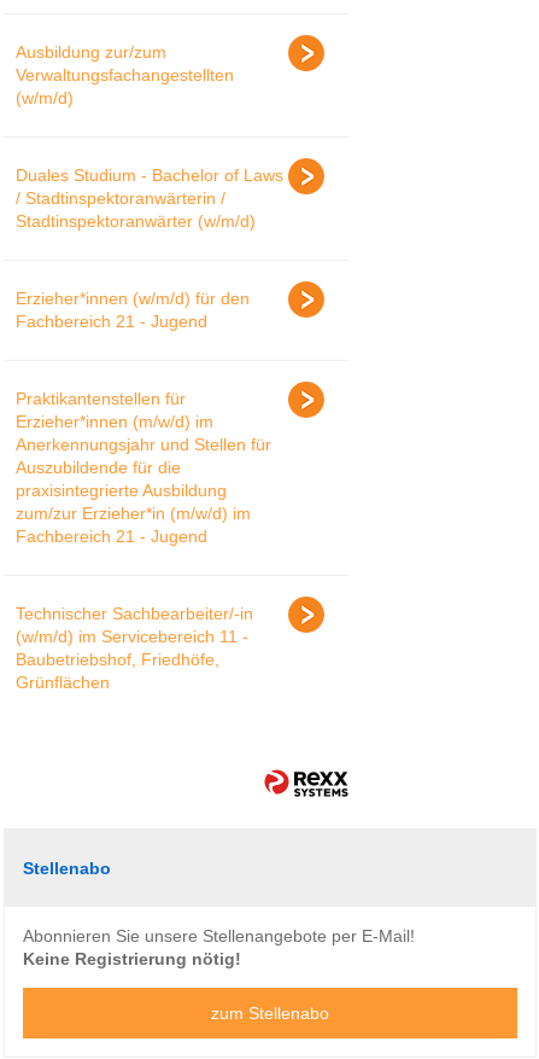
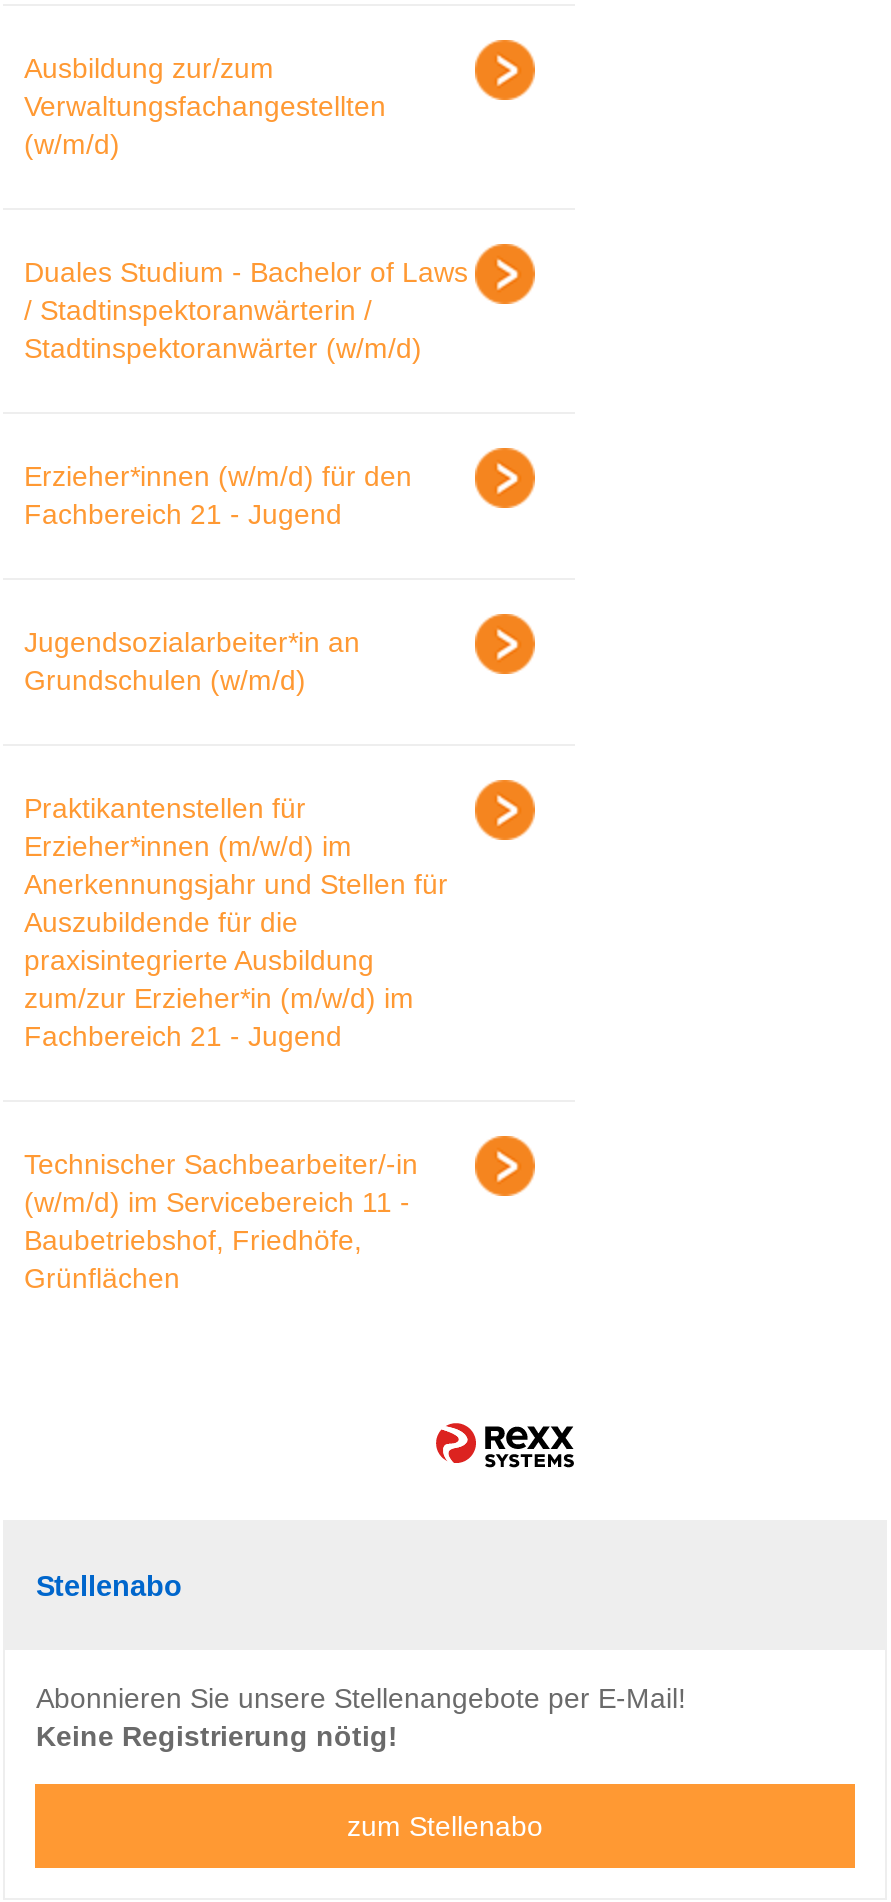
none -> [24,625,360,695] Jugendsozialarbeiter*in an | Grundschulen (w/m/d)

